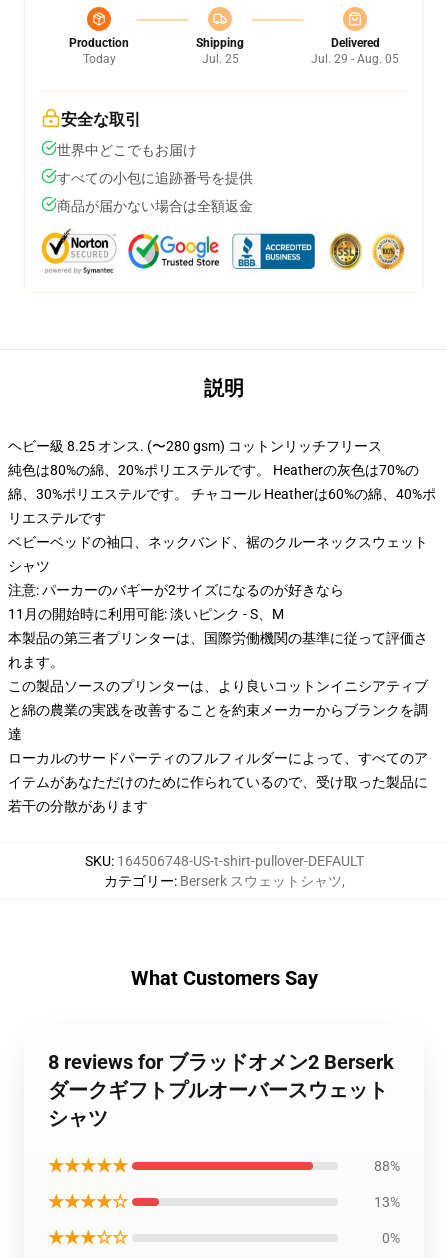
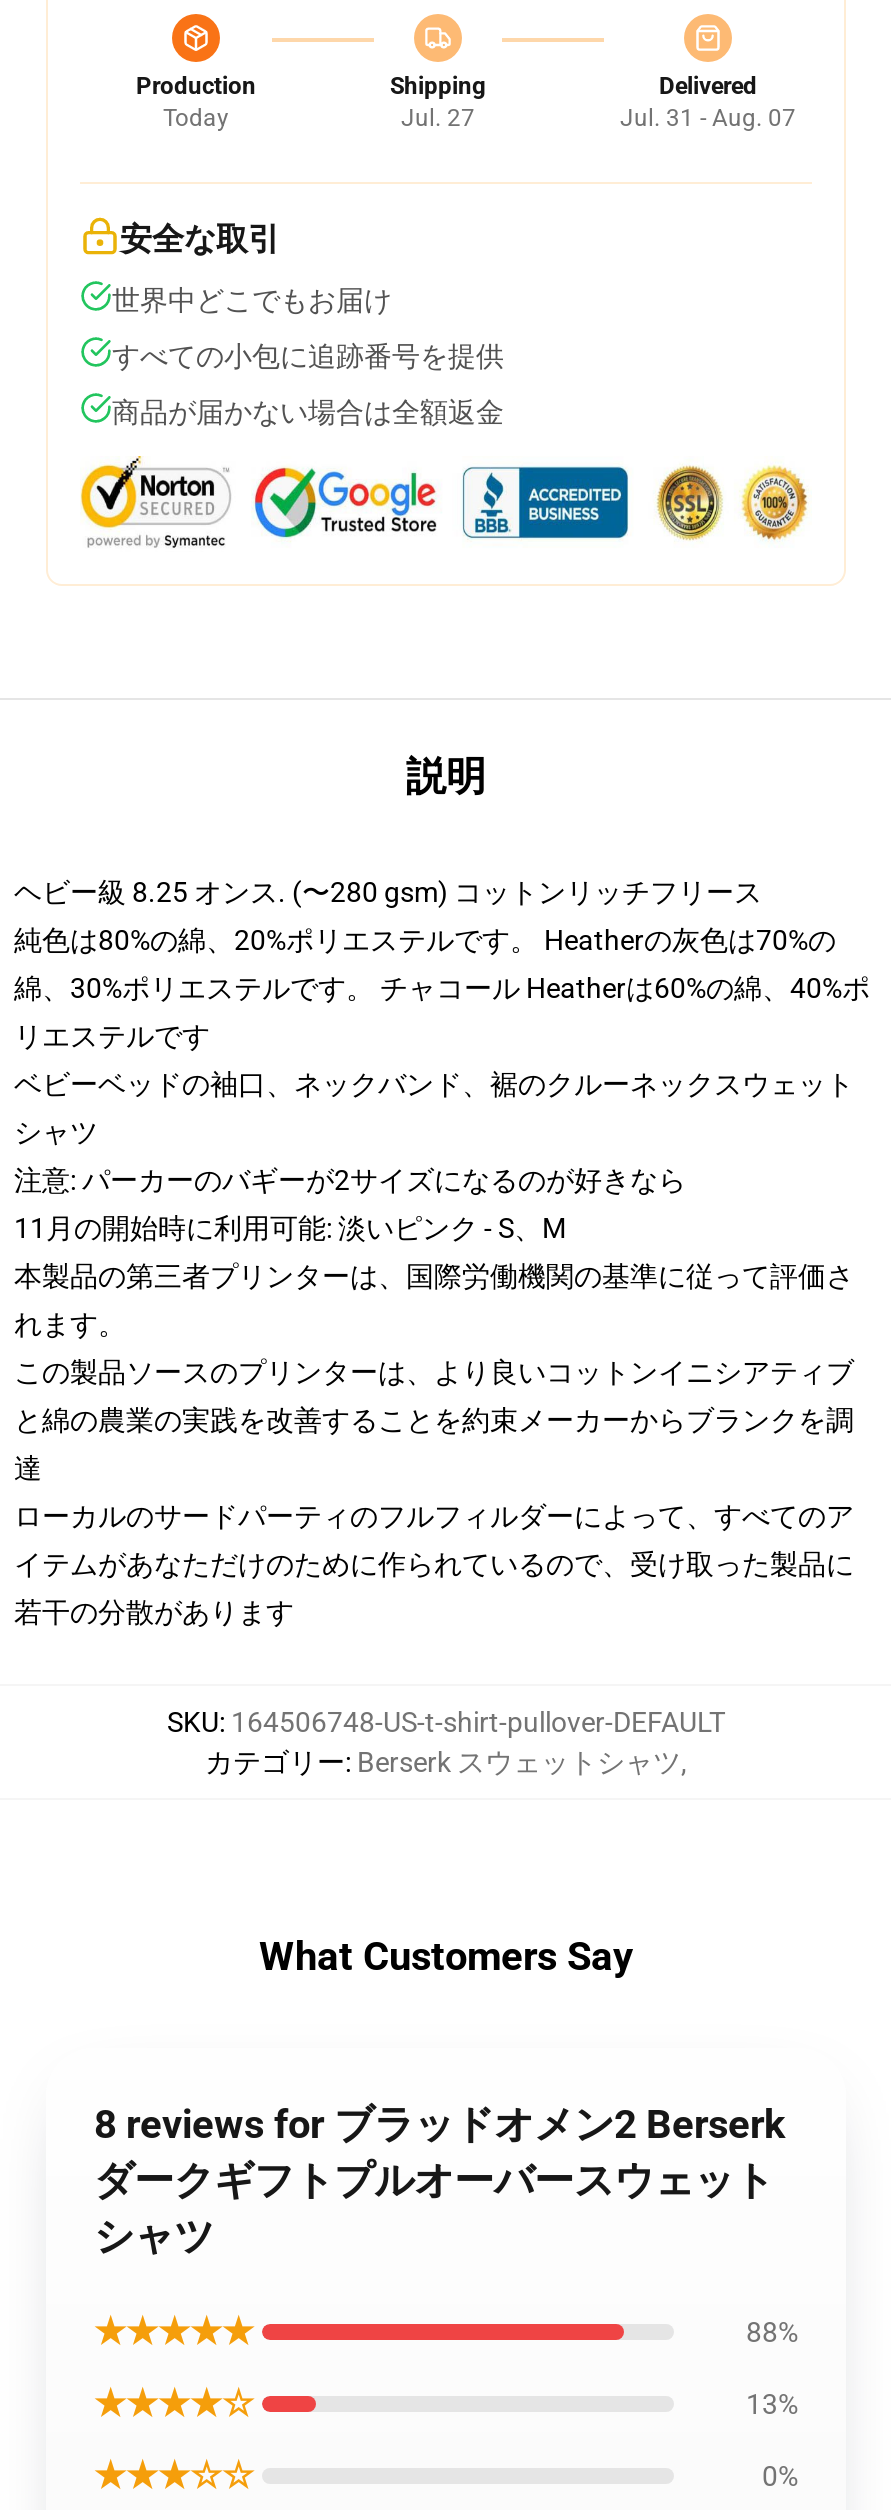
[201,52,238,66] Jul. 25 -> [401,104,475,132] Jul. 27
[311,52,399,66] Jul. 29 - Aug. 05 -> [620,104,796,132] Jul. 31 - Aug. 07

